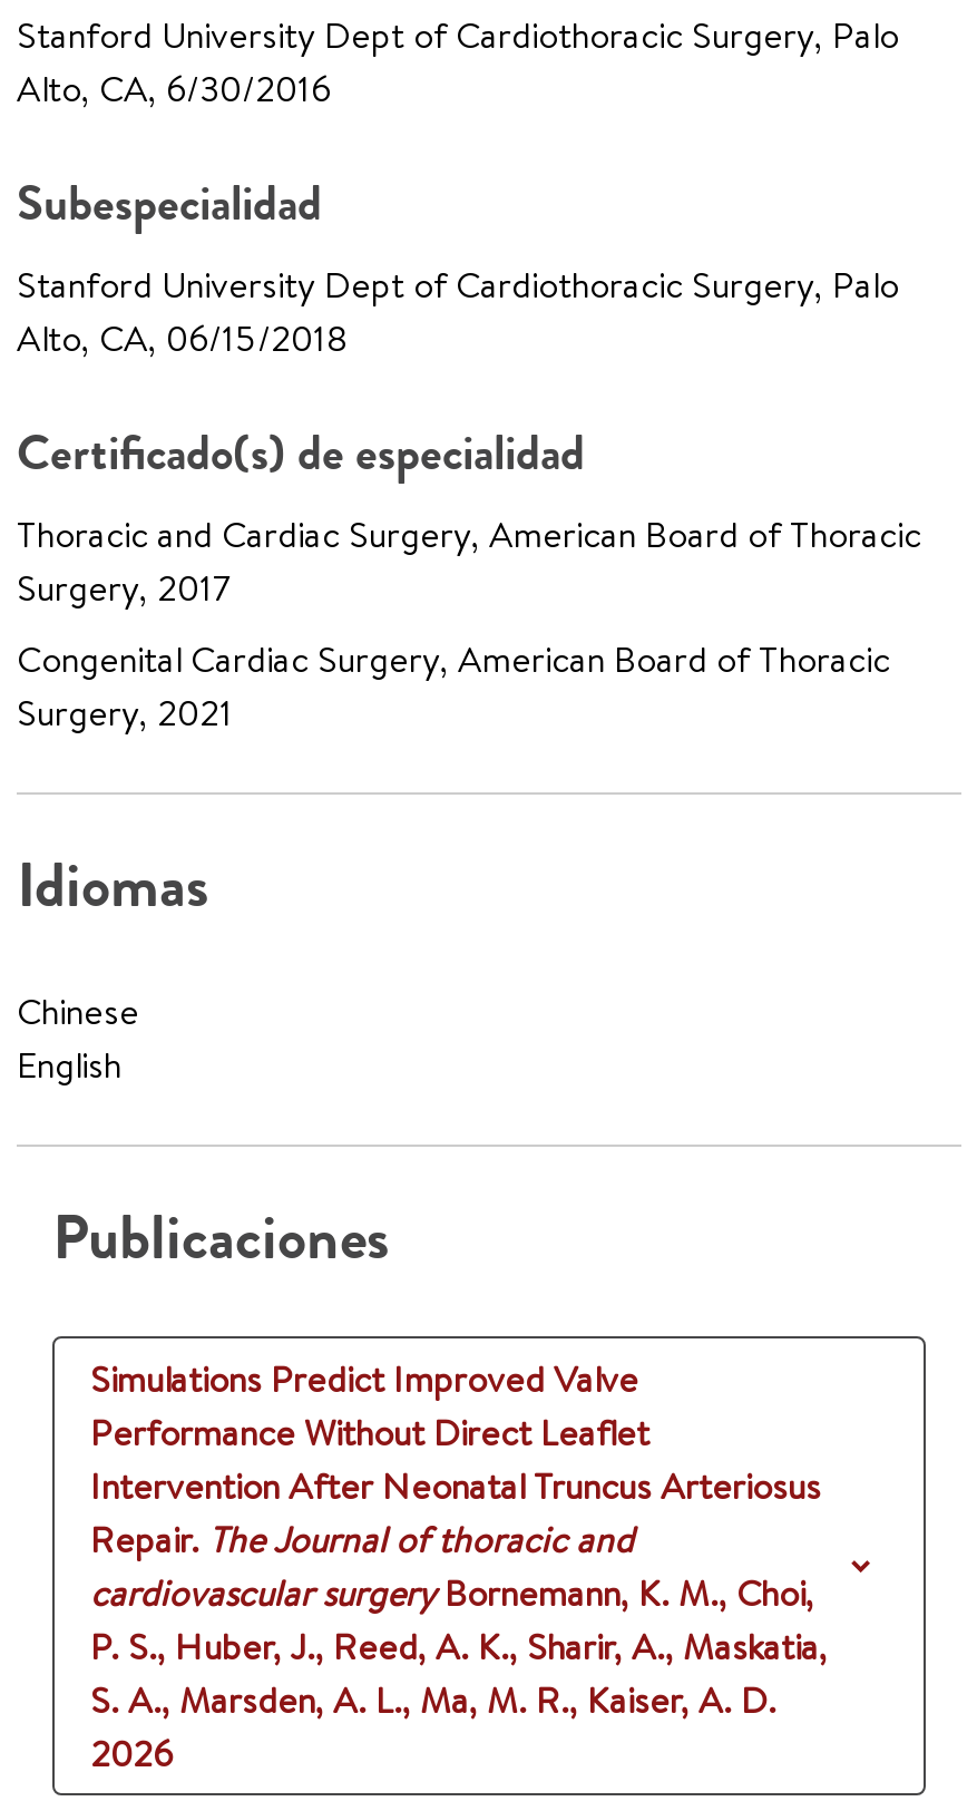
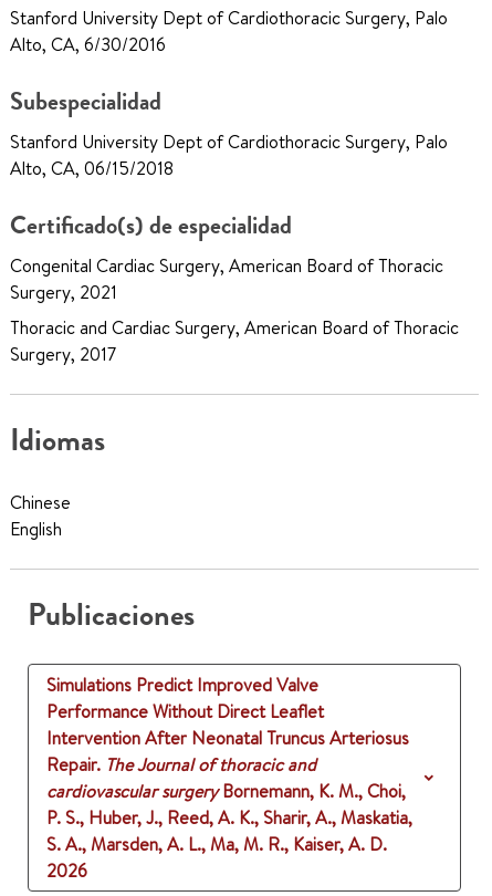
moved [17,510,921,613] -> [10,316,459,366]: Thoracic and Cardiac Surgery, American Board of Thoracic | Surgery, 2017
moved [17,635,890,737] -> [10,254,443,305]: Congenital Cardiac Surgery, American Board of Thoracic | Surgery, 2021

